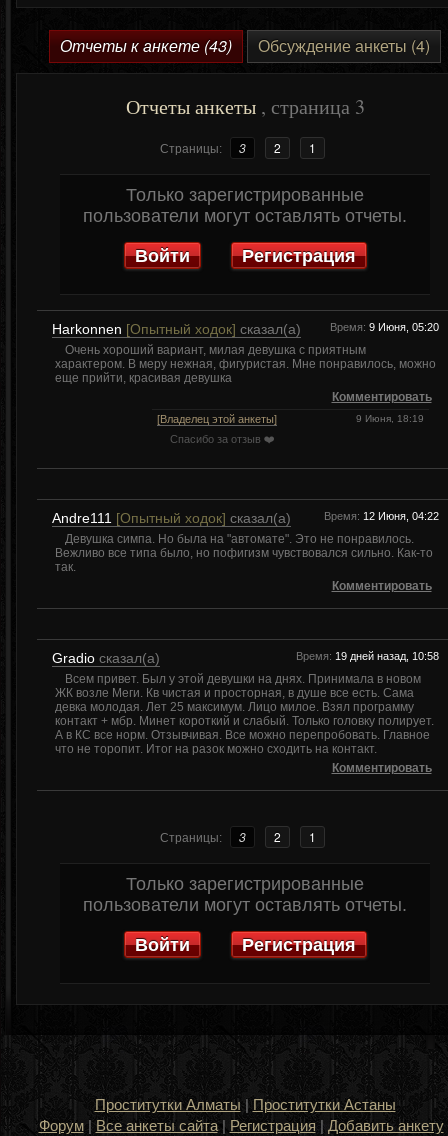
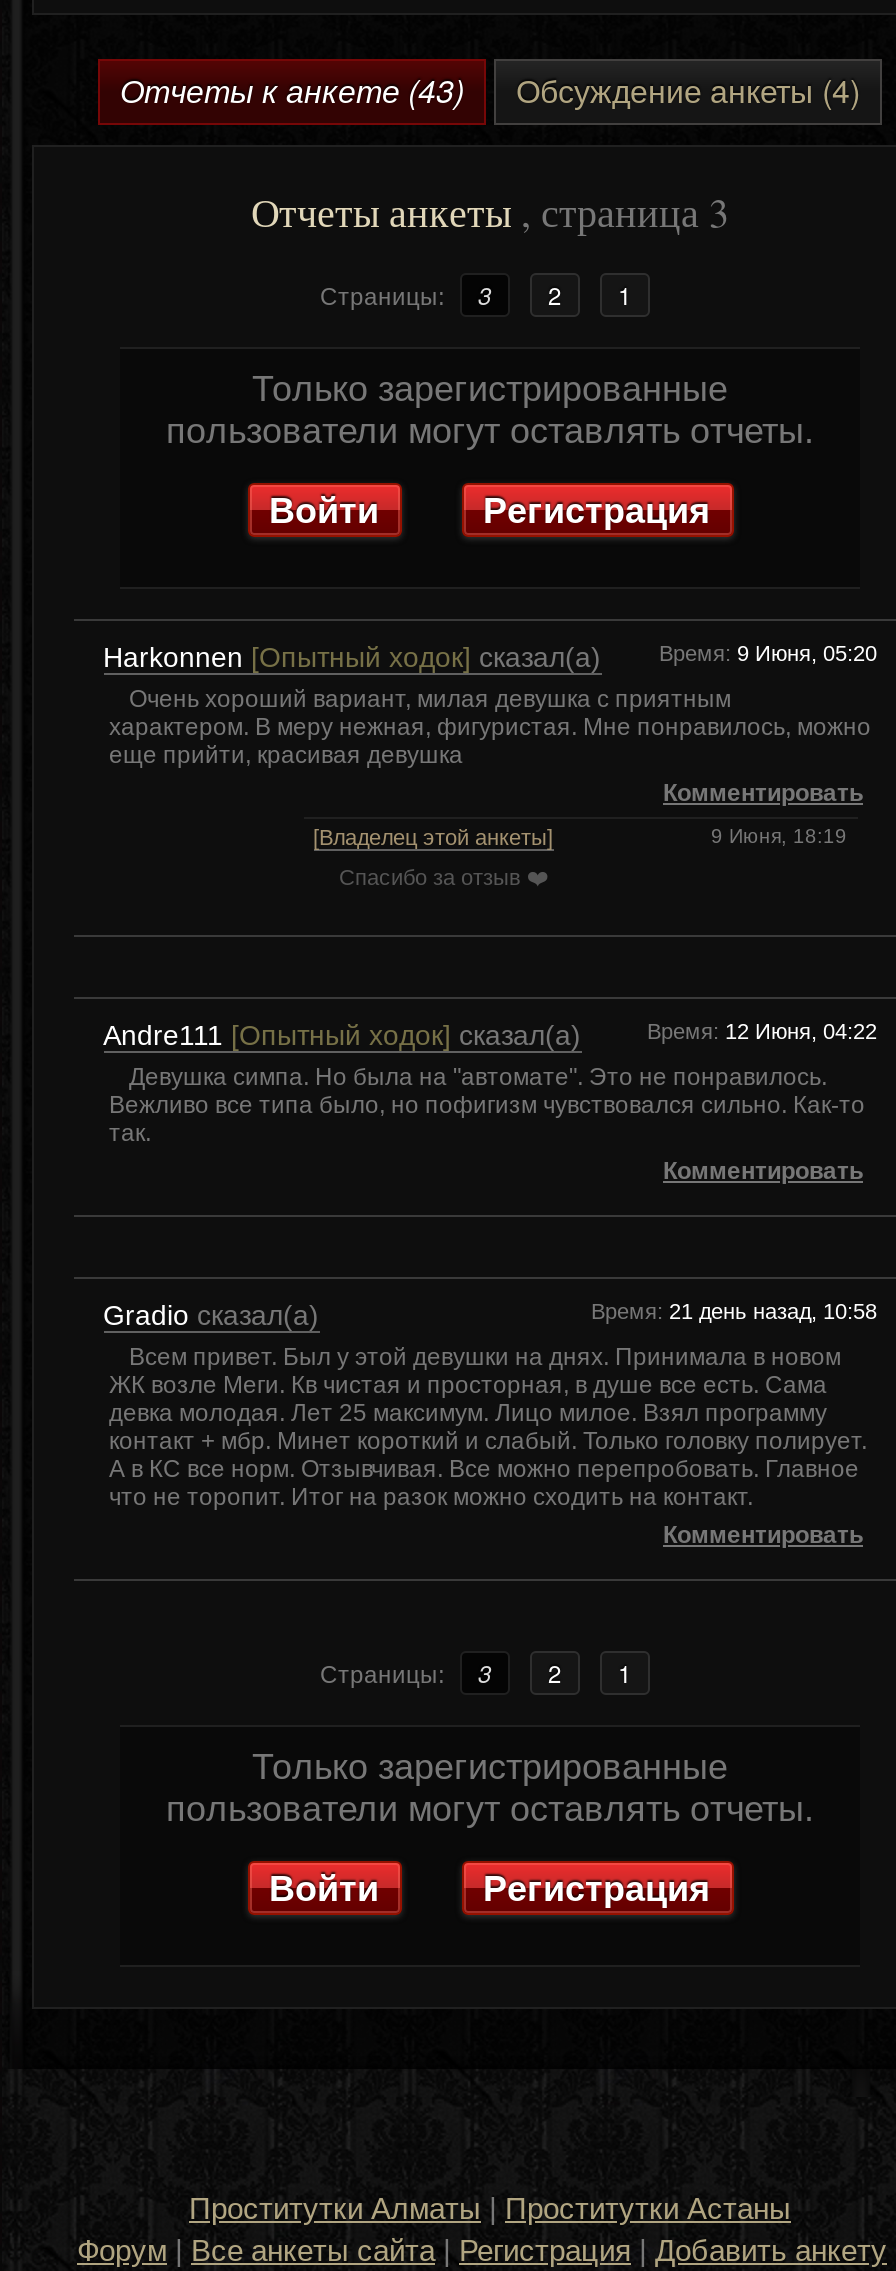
[295,650,438,662] Время: 19 дней назад, 10:58 -> [591,1299,877,1323] Время: 21 день назад, 10:58

